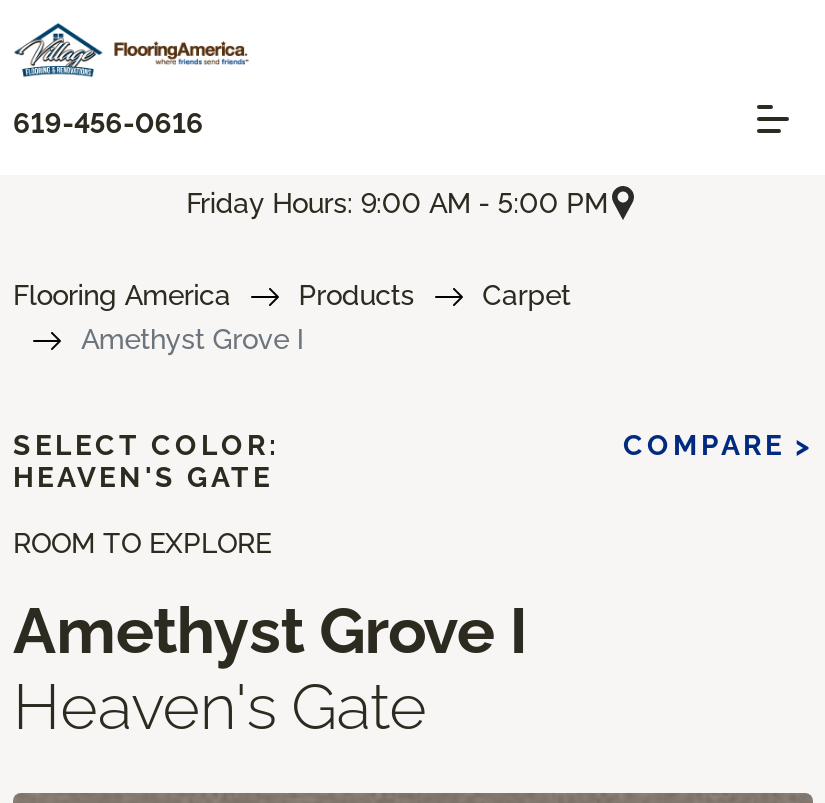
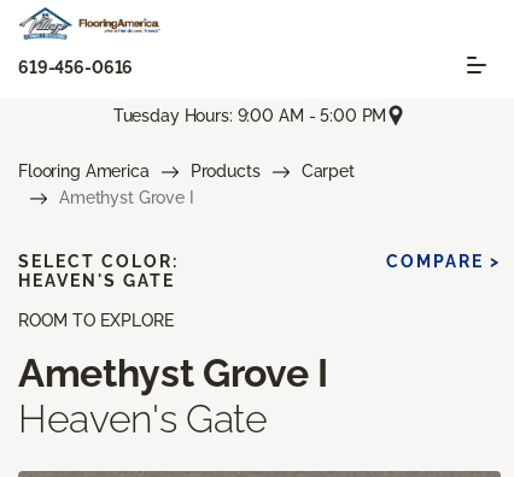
[186,186,608,218] Friday Hours: 9:00 AM - 5:00 PM -> [113,106,386,125] Tuesday Hours: 9:00 AM - 5:00 PM

